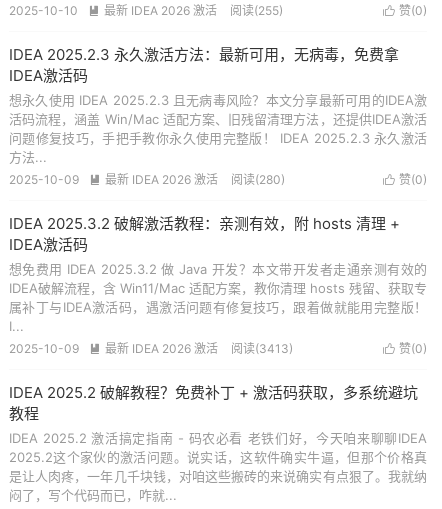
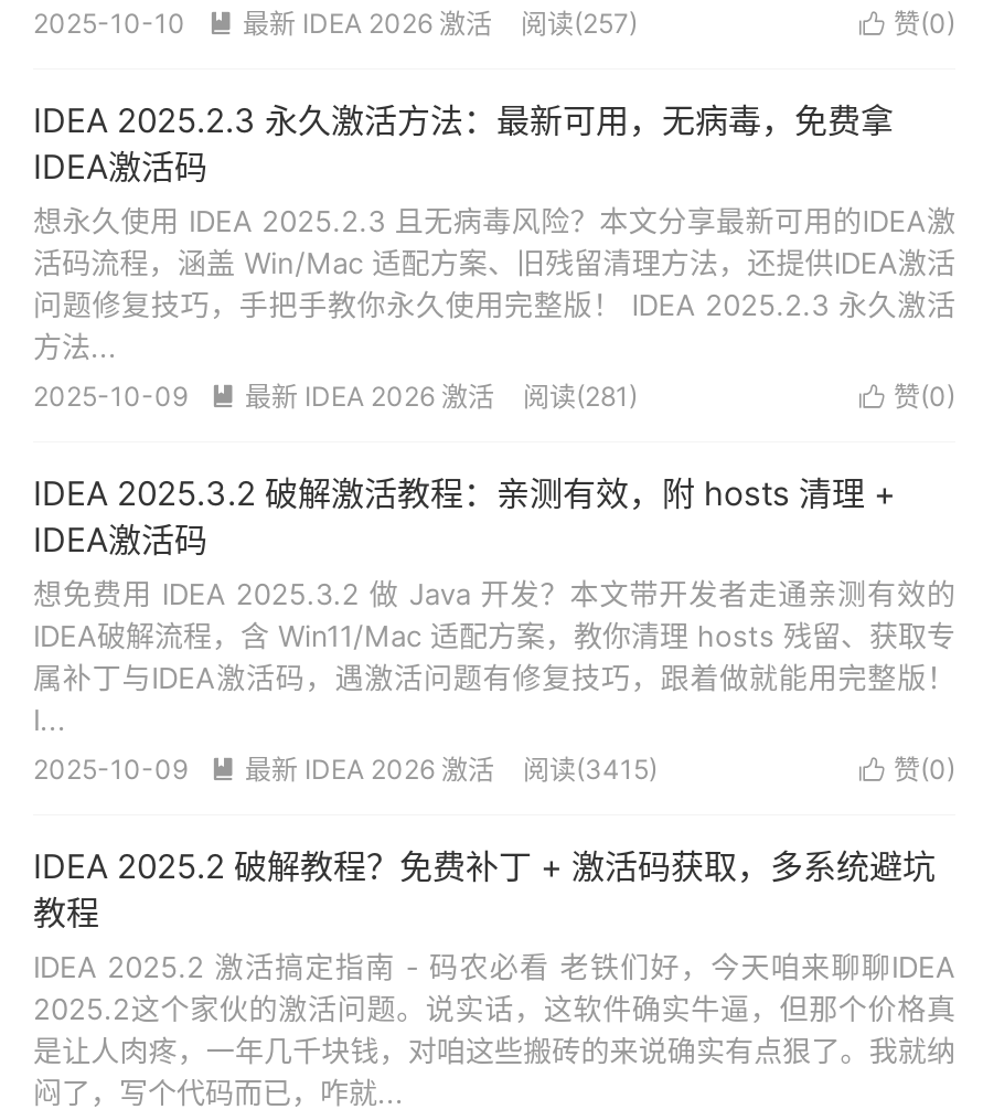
[230,3,283,18] 阅读(255) -> [521,8,638,41] 阅读(257)
[231,172,285,187] 阅读(280) -> [523,380,638,414] 阅读(281)
[231,341,293,356] 阅读(3413) -> [523,753,658,787] 阅读(3415)

